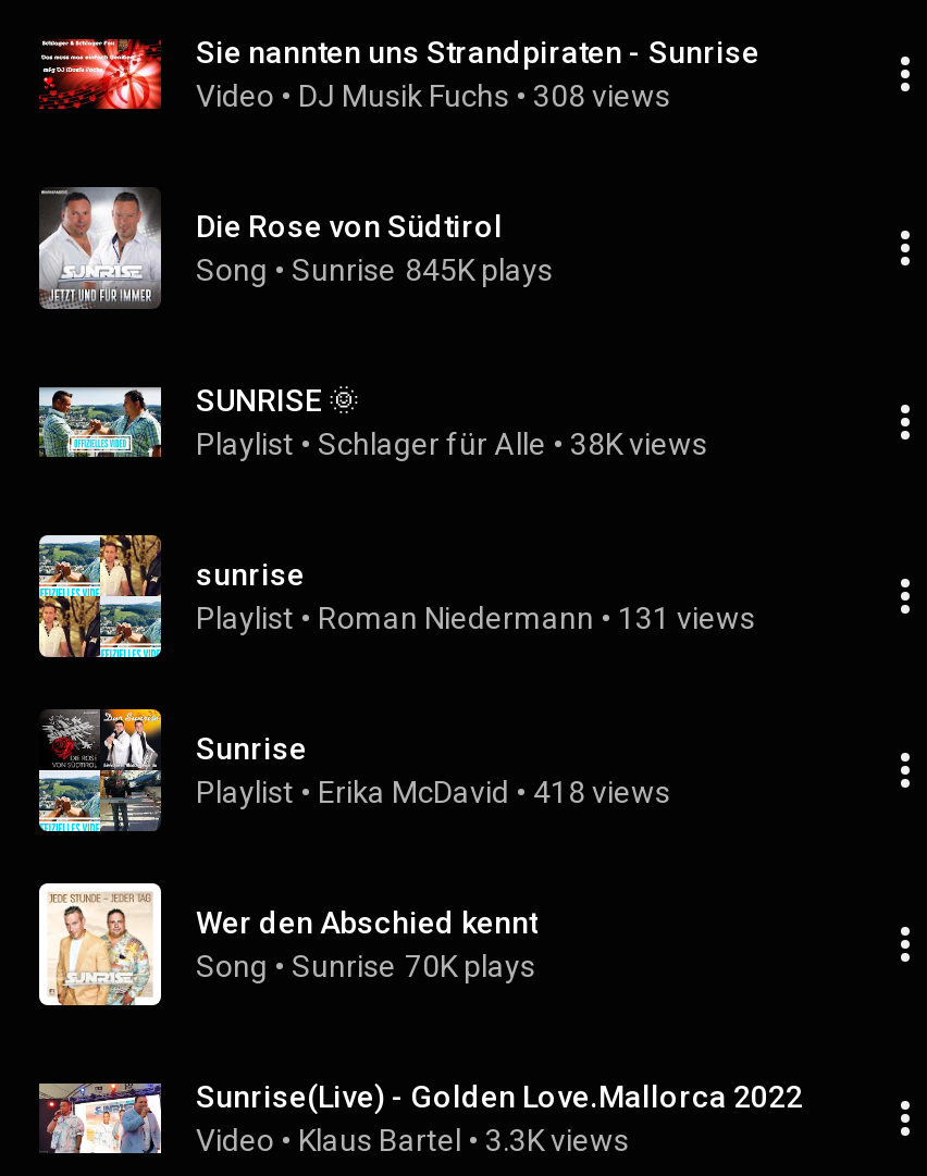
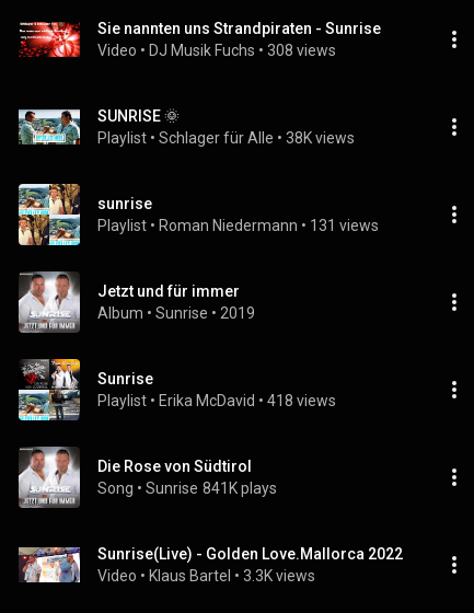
moved [37,185,163,311] -> [19,270,81,333]: [image]
moved [196,209,503,244] -> [97,458,252,475]: Die Rose von Südtirol
[196,252,553,287] Song • Sunrise 845K plays -> none
moved [35,387,755,635] -> [16,109,379,234]: [image] | Playlist • Schlager für Alle • 38K views | sunrise | Playlist • Roman Niedermann • 131 views
none -> [97,282,255,322] Jetzt und für immer | Album • Sunrise • 2019
[37,881,537,1007] [image] | Wer den Abschied kennt | Song • Sunrise 70K plays -> [18,446,277,509] [image] | Song • Sunrise 841K plays

